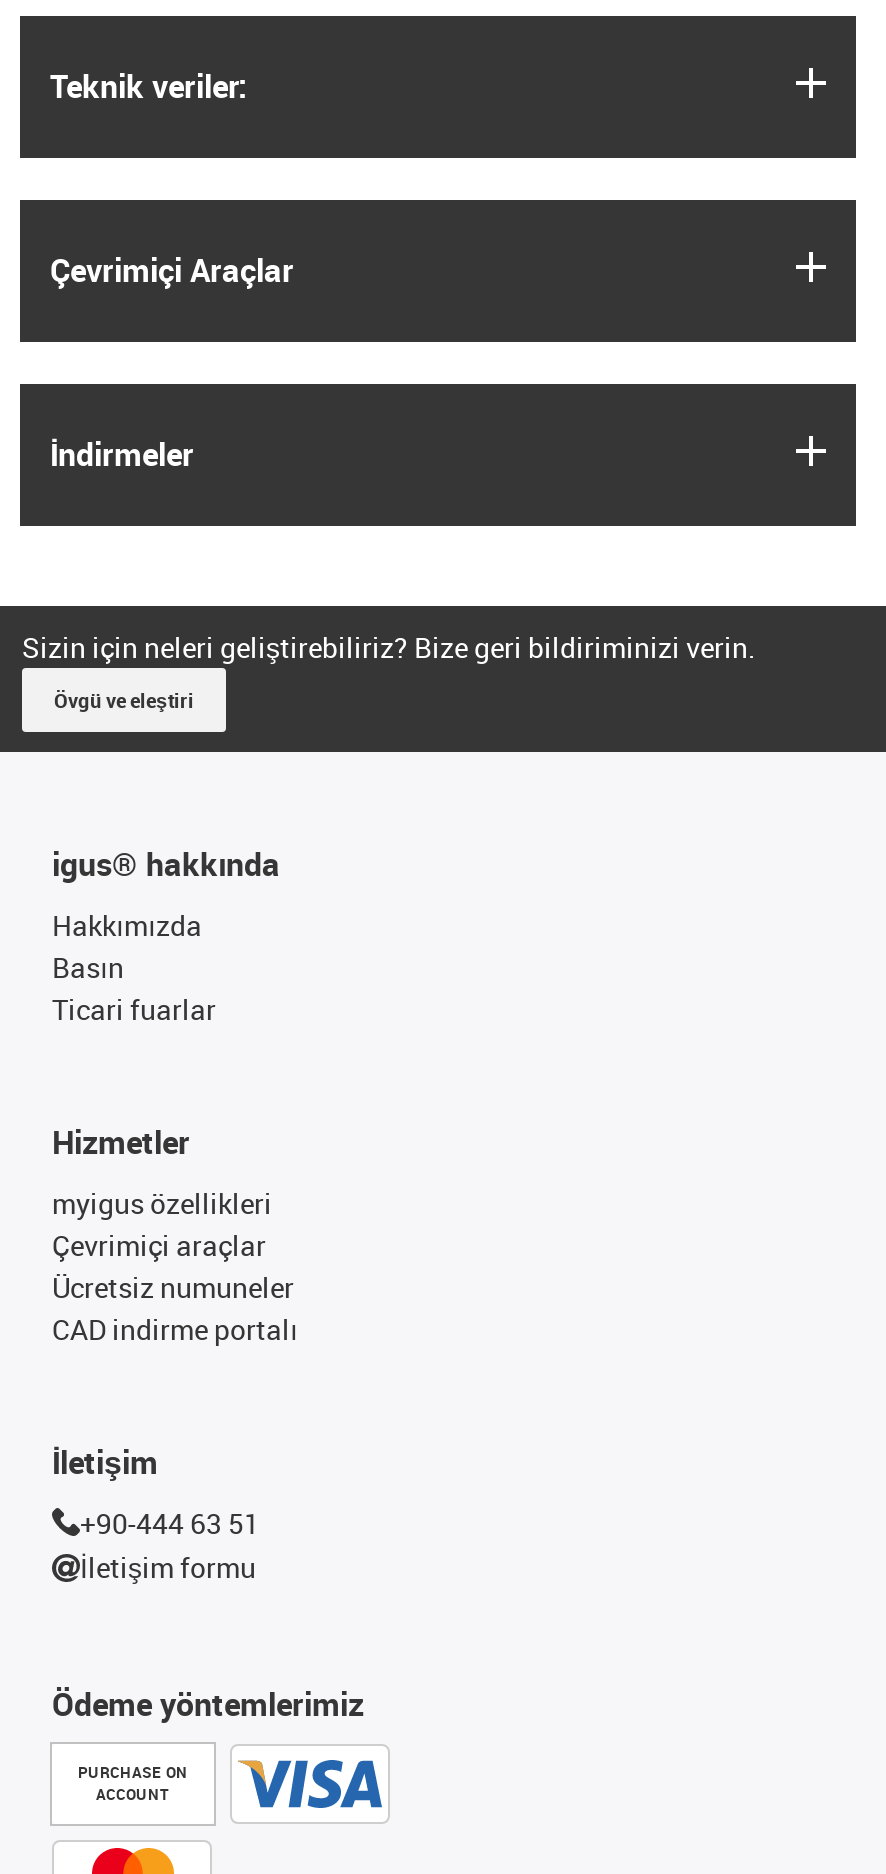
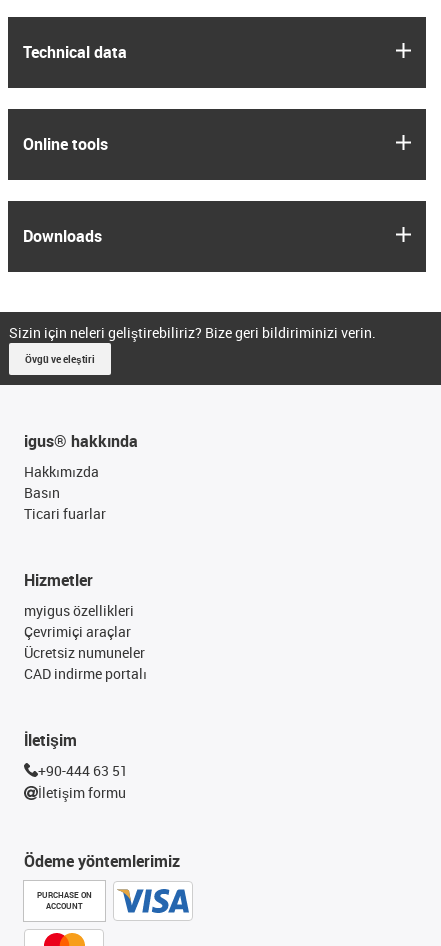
[50,63,248,107] Teknik veriler: -> [23,40,127,62] Technical data
[50,247,294,291] Çevrimiçi Araçlar -> [23,132,108,154] Online tools
[50,431,194,475] İndirmeler -> [23,224,102,246] Downloads

